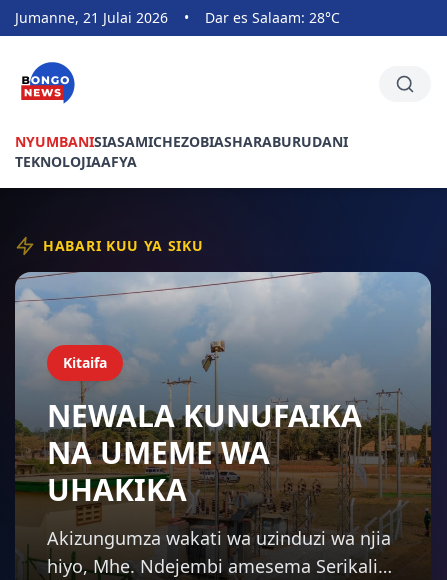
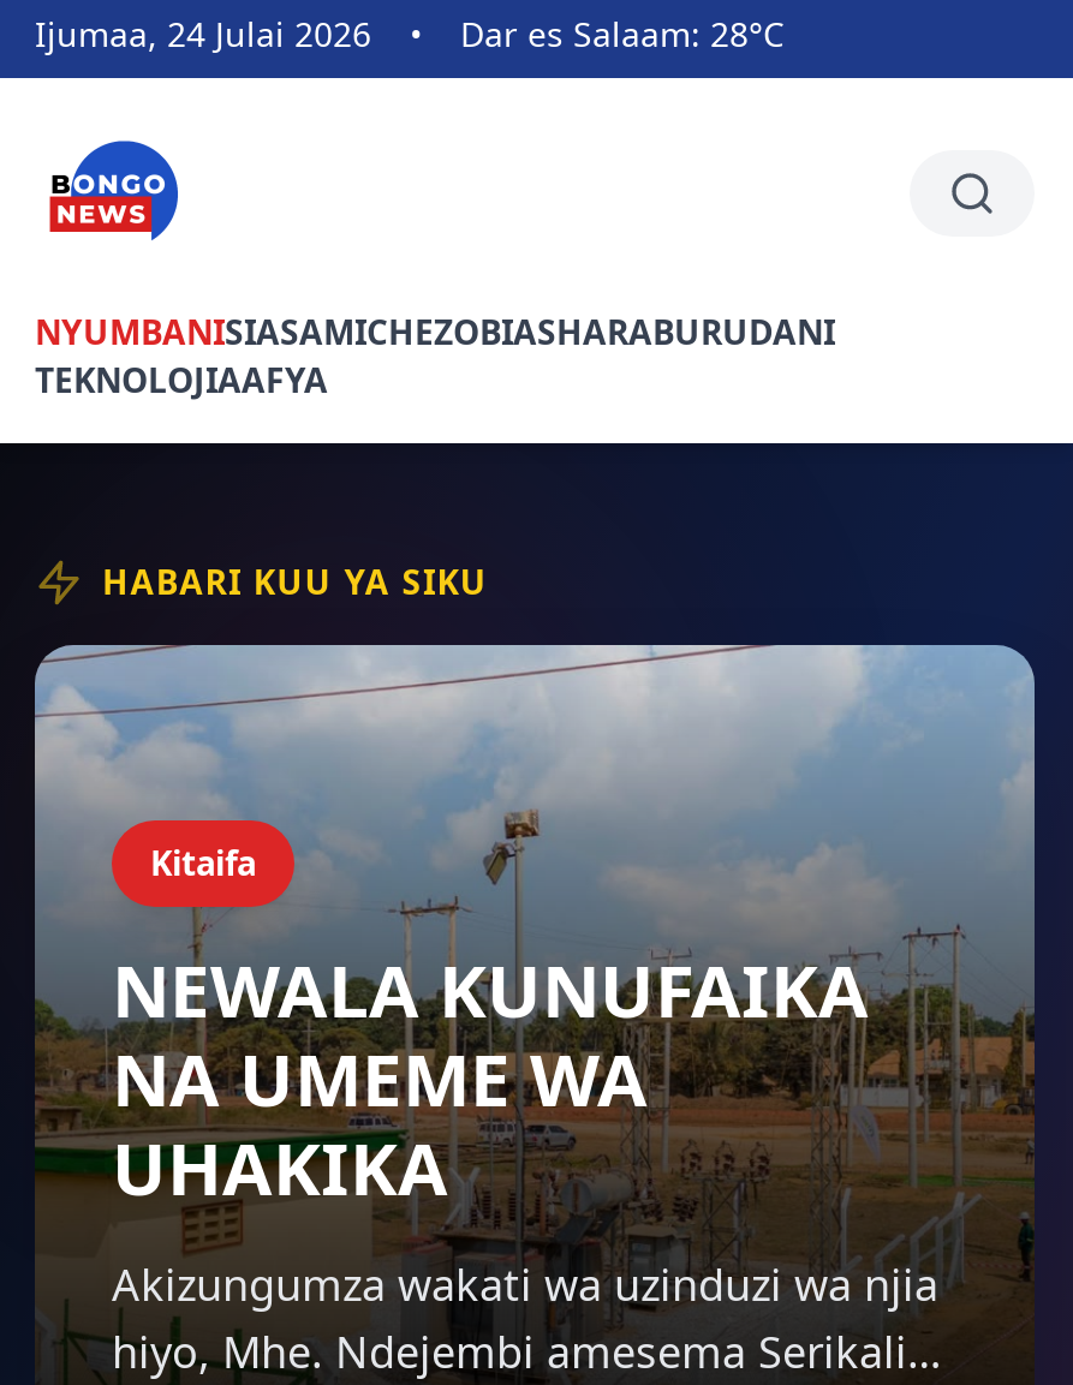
[15,8,168,27] Jumanne, 21 Julai 2026 -> [35,11,371,56] Ijumaa, 24 Julai 2026

